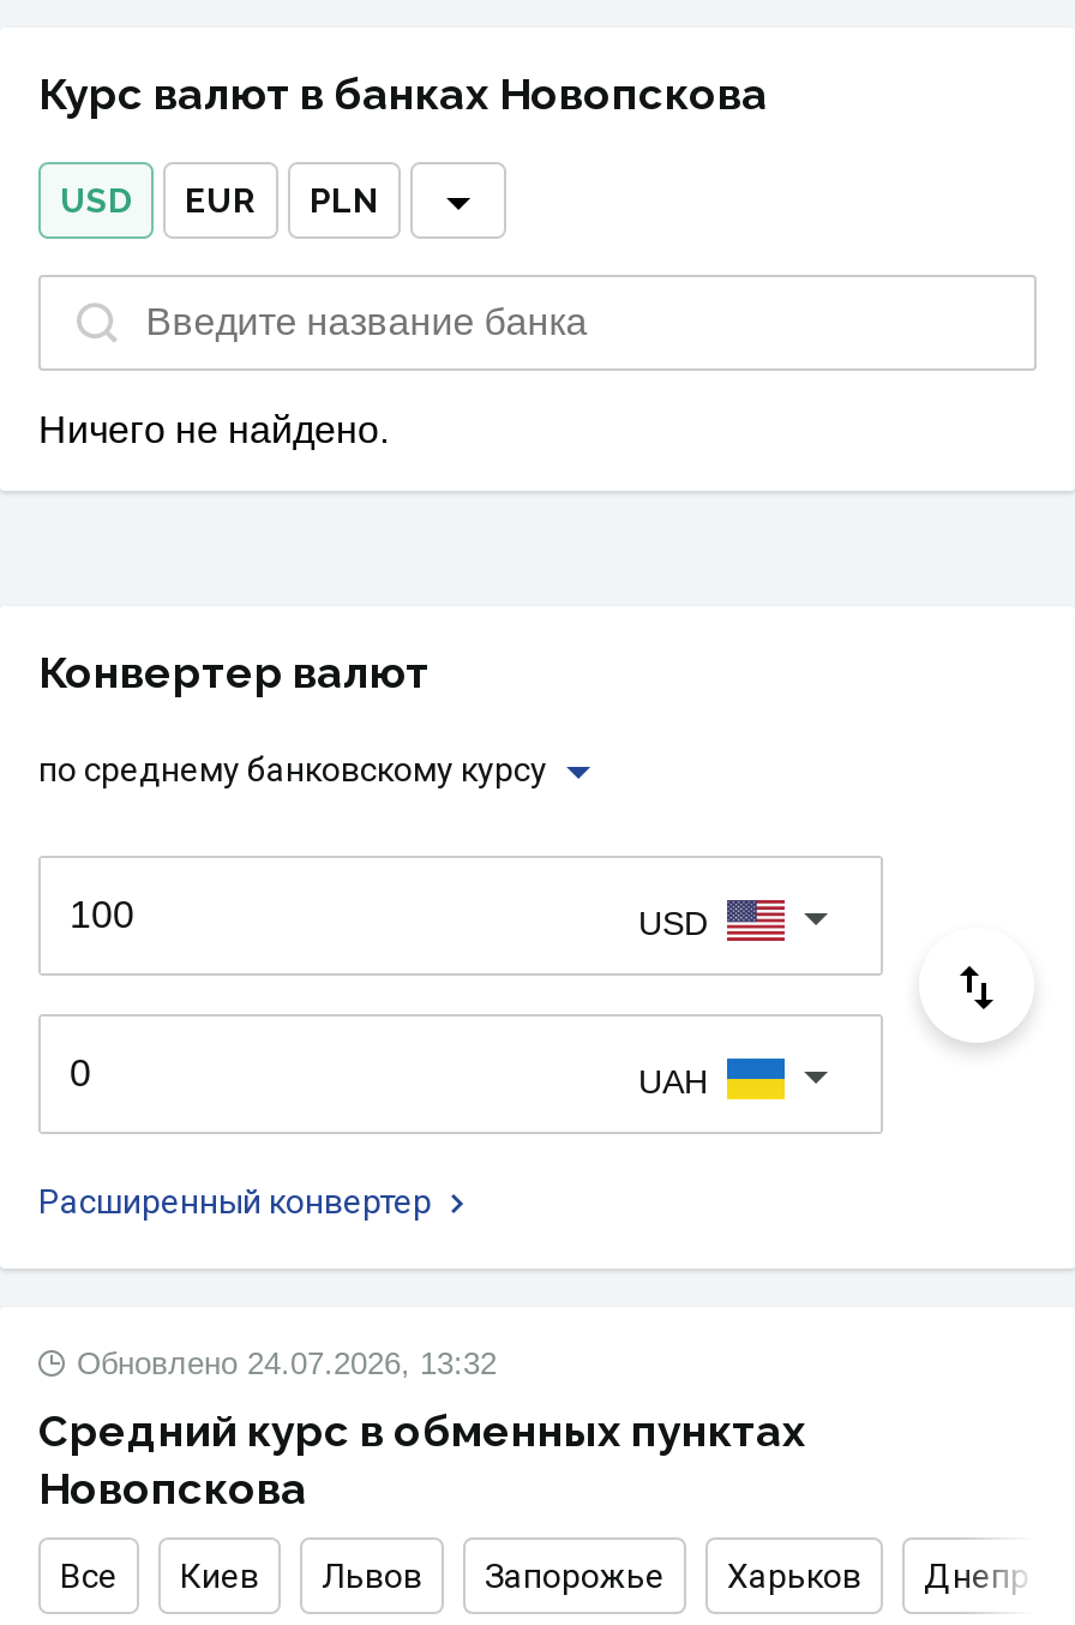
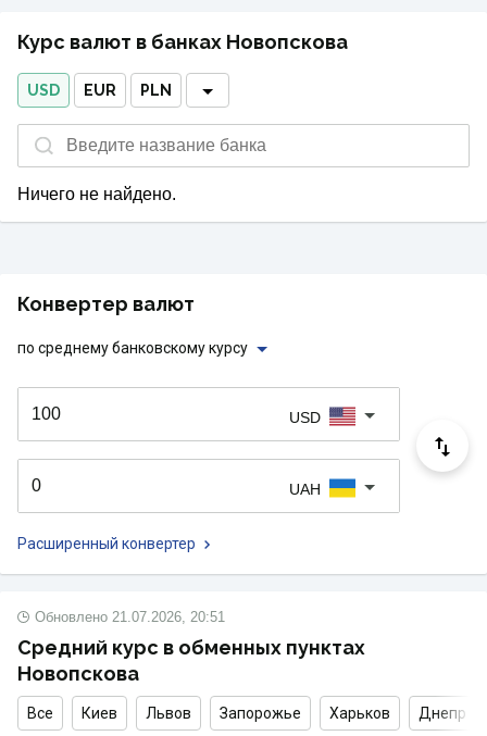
[77,1345,497,1381] Обновлено 24.07.2026, 13:32 -> [35,609,225,625] Обновлено 21.07.2026, 20:51

